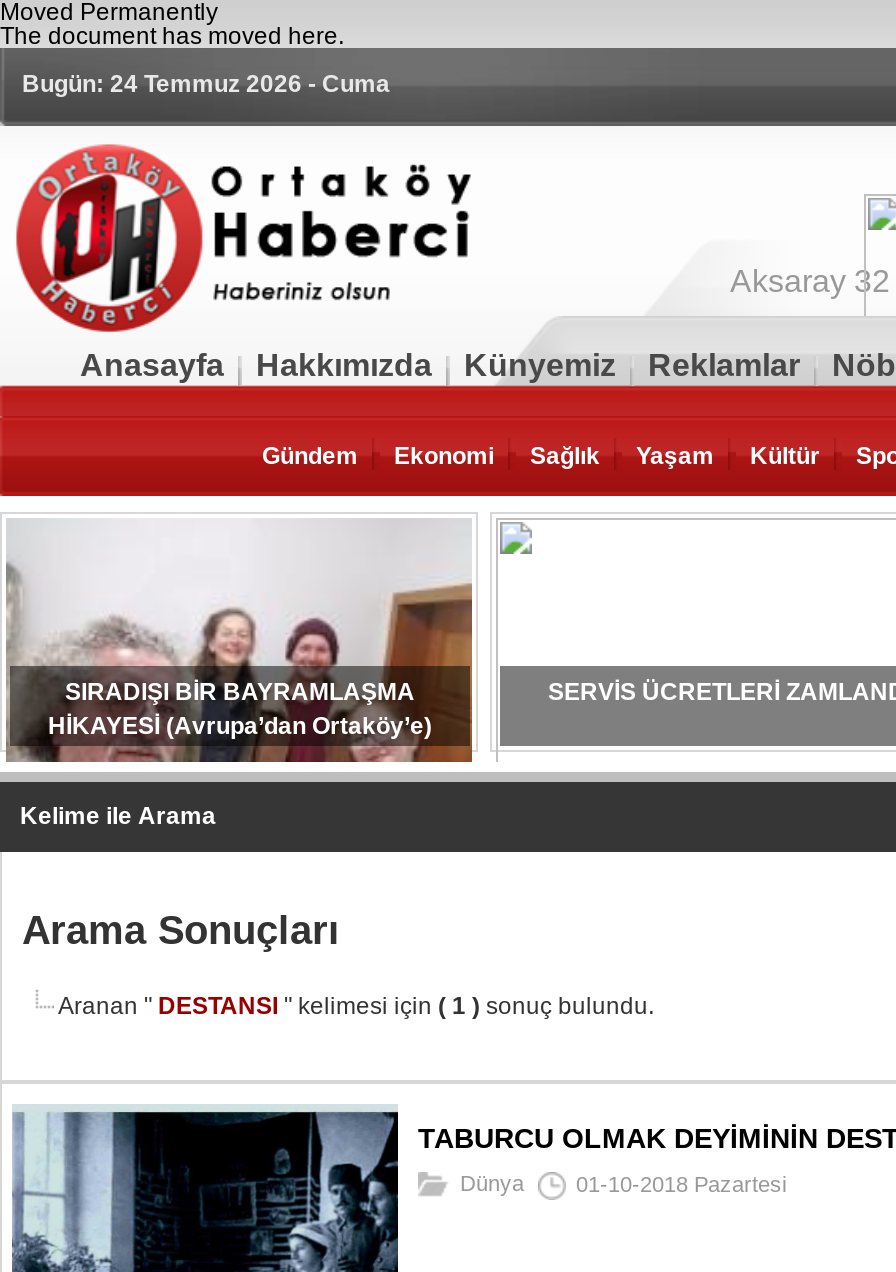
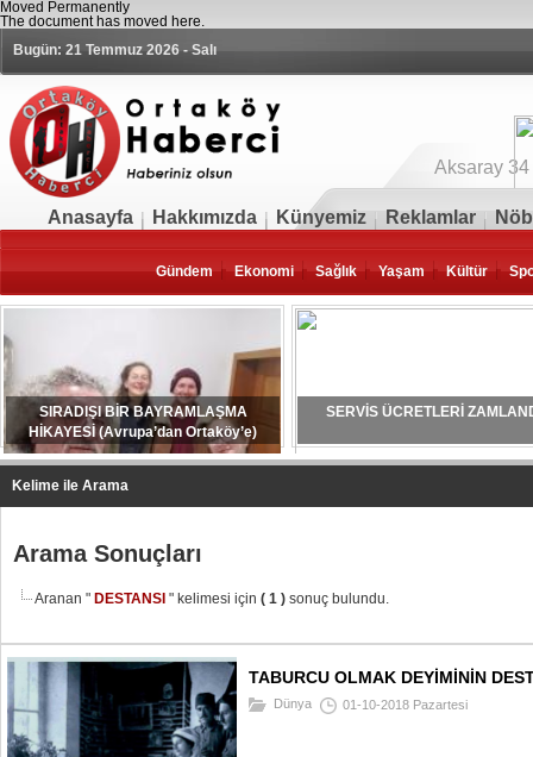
[22,70,390,98] Bugün: 24 Temmuz 2026 - Cuma -> [13,42,217,58] Bugün: 21 Temmuz 2026 - Salı
[730,264,890,298] Aksaray 32 -> [434,157,529,177] Aksaray 34

